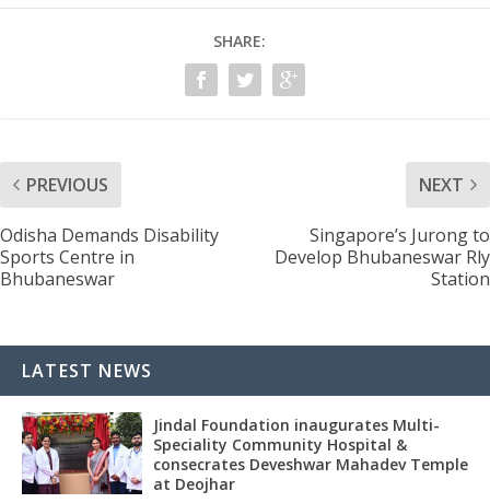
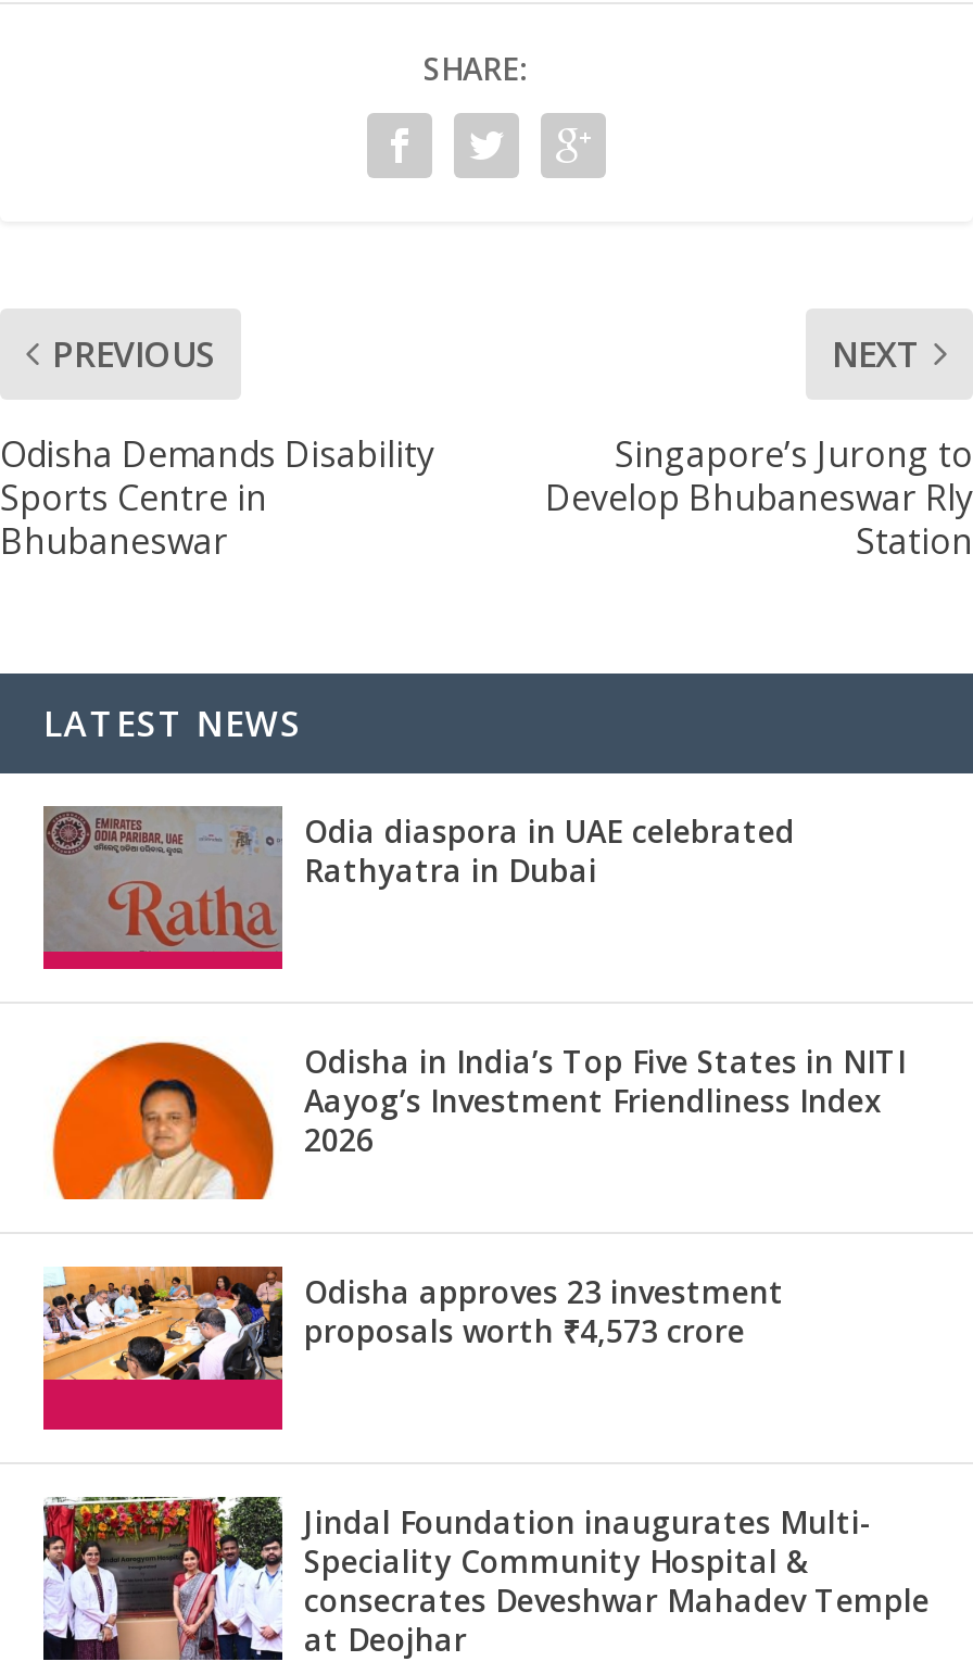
none -> [41,806,795,971] [image] | Odia diaspora in UAE celebrated | Rathyatra in Dubai
none -> [41,1264,784,1432] [image] | Odisha approves 23 investment | proposals worth ₹4,573 crore
none -> [50,1040,906,1201] [image] | Odisha in India’s Top Five States in NITI | Aayog’s Investment Friendliness Index | 2026

